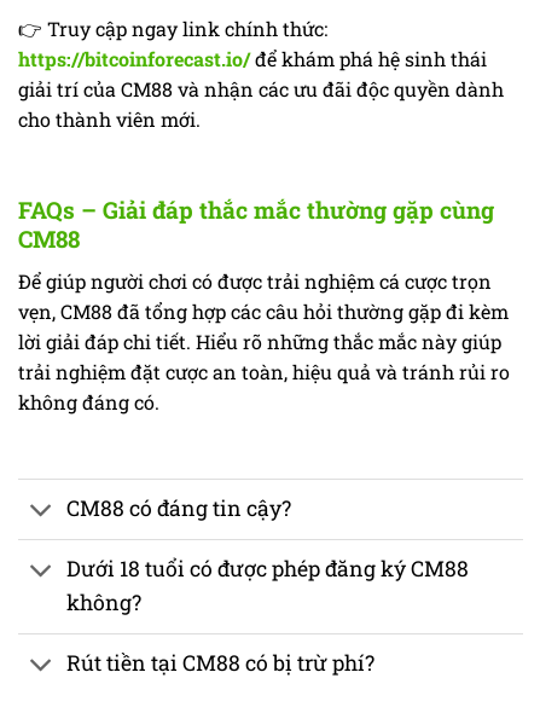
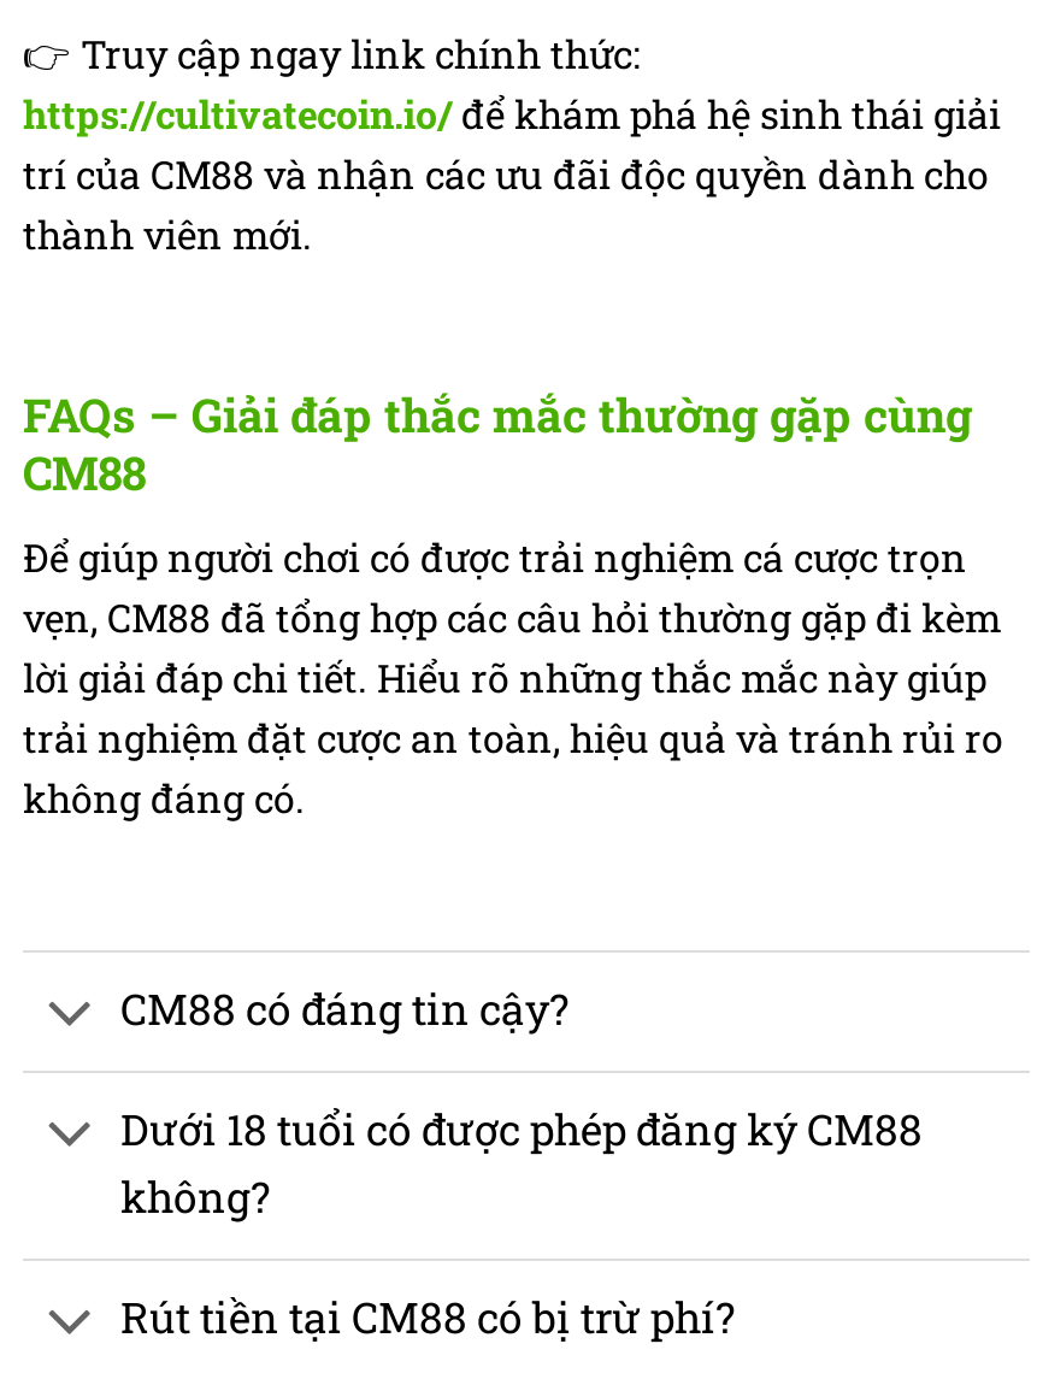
[18,47,504,132] https://bitcoinforecast.io/ để khám phá hệ sinh thái | giải trí của CM88 và nhận các ưu đãi độc quyền dành | cho thành viên mới. -> [23,89,1001,260] https://cultivatecoin.io/ để khám phá hệ sinh thái giải | trí của CM88 và nhận các ưu đãi độc quyền dành cho | thành viên mới.

